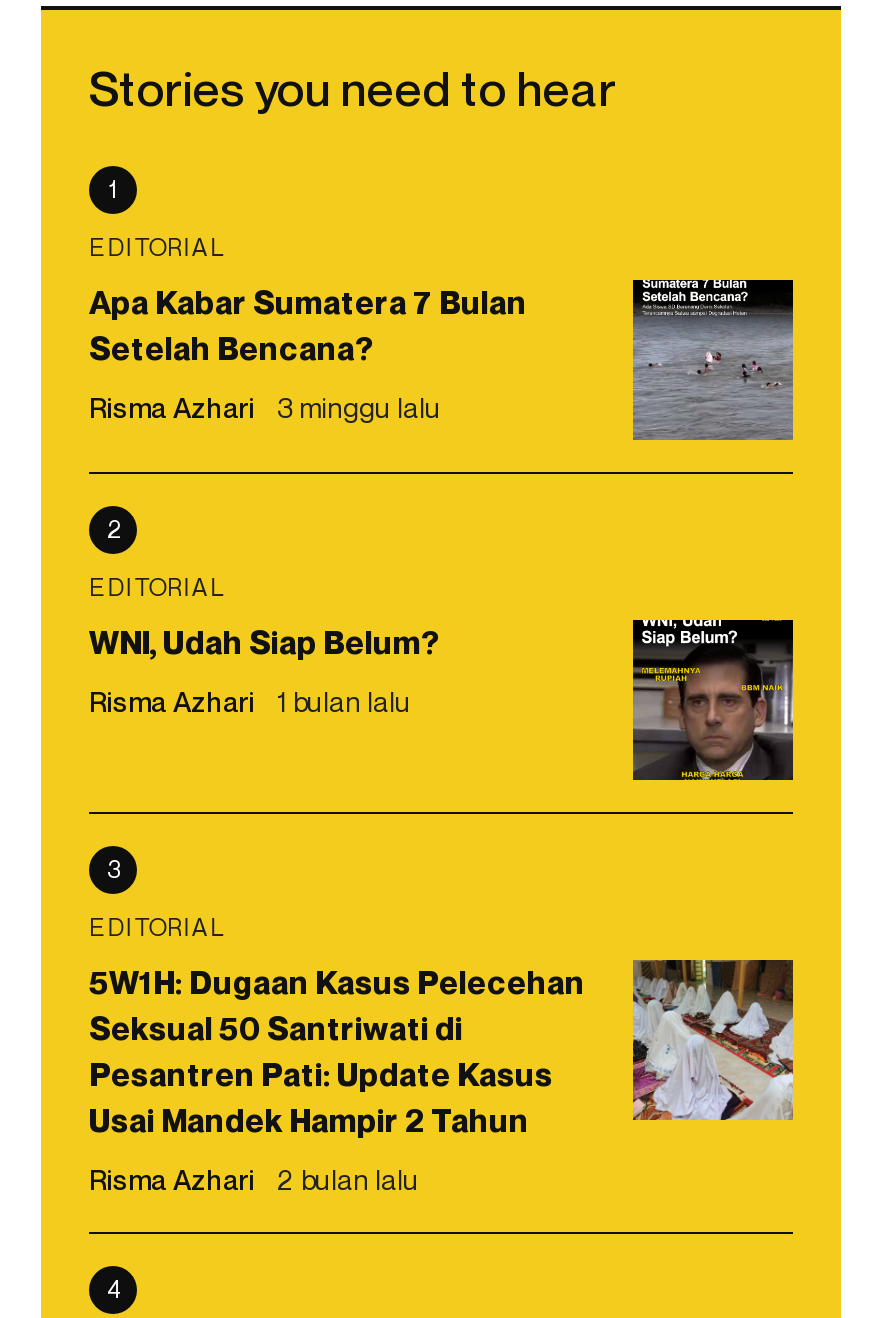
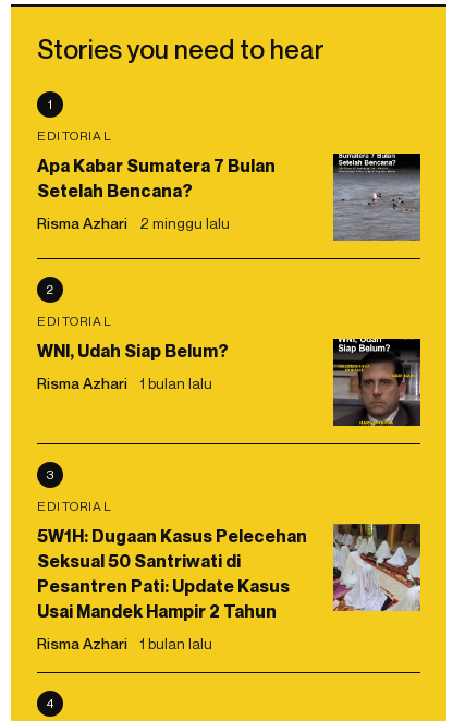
[89,389,441,423] Risma Azhari 3 minggu lalu -> [37,213,230,232] Risma Azhari 2 minggu lalu
[89,1161,419,1195] Risma Azhari 2 bulan lalu -> [37,634,212,652] Risma Azhari 1 bulan lalu

